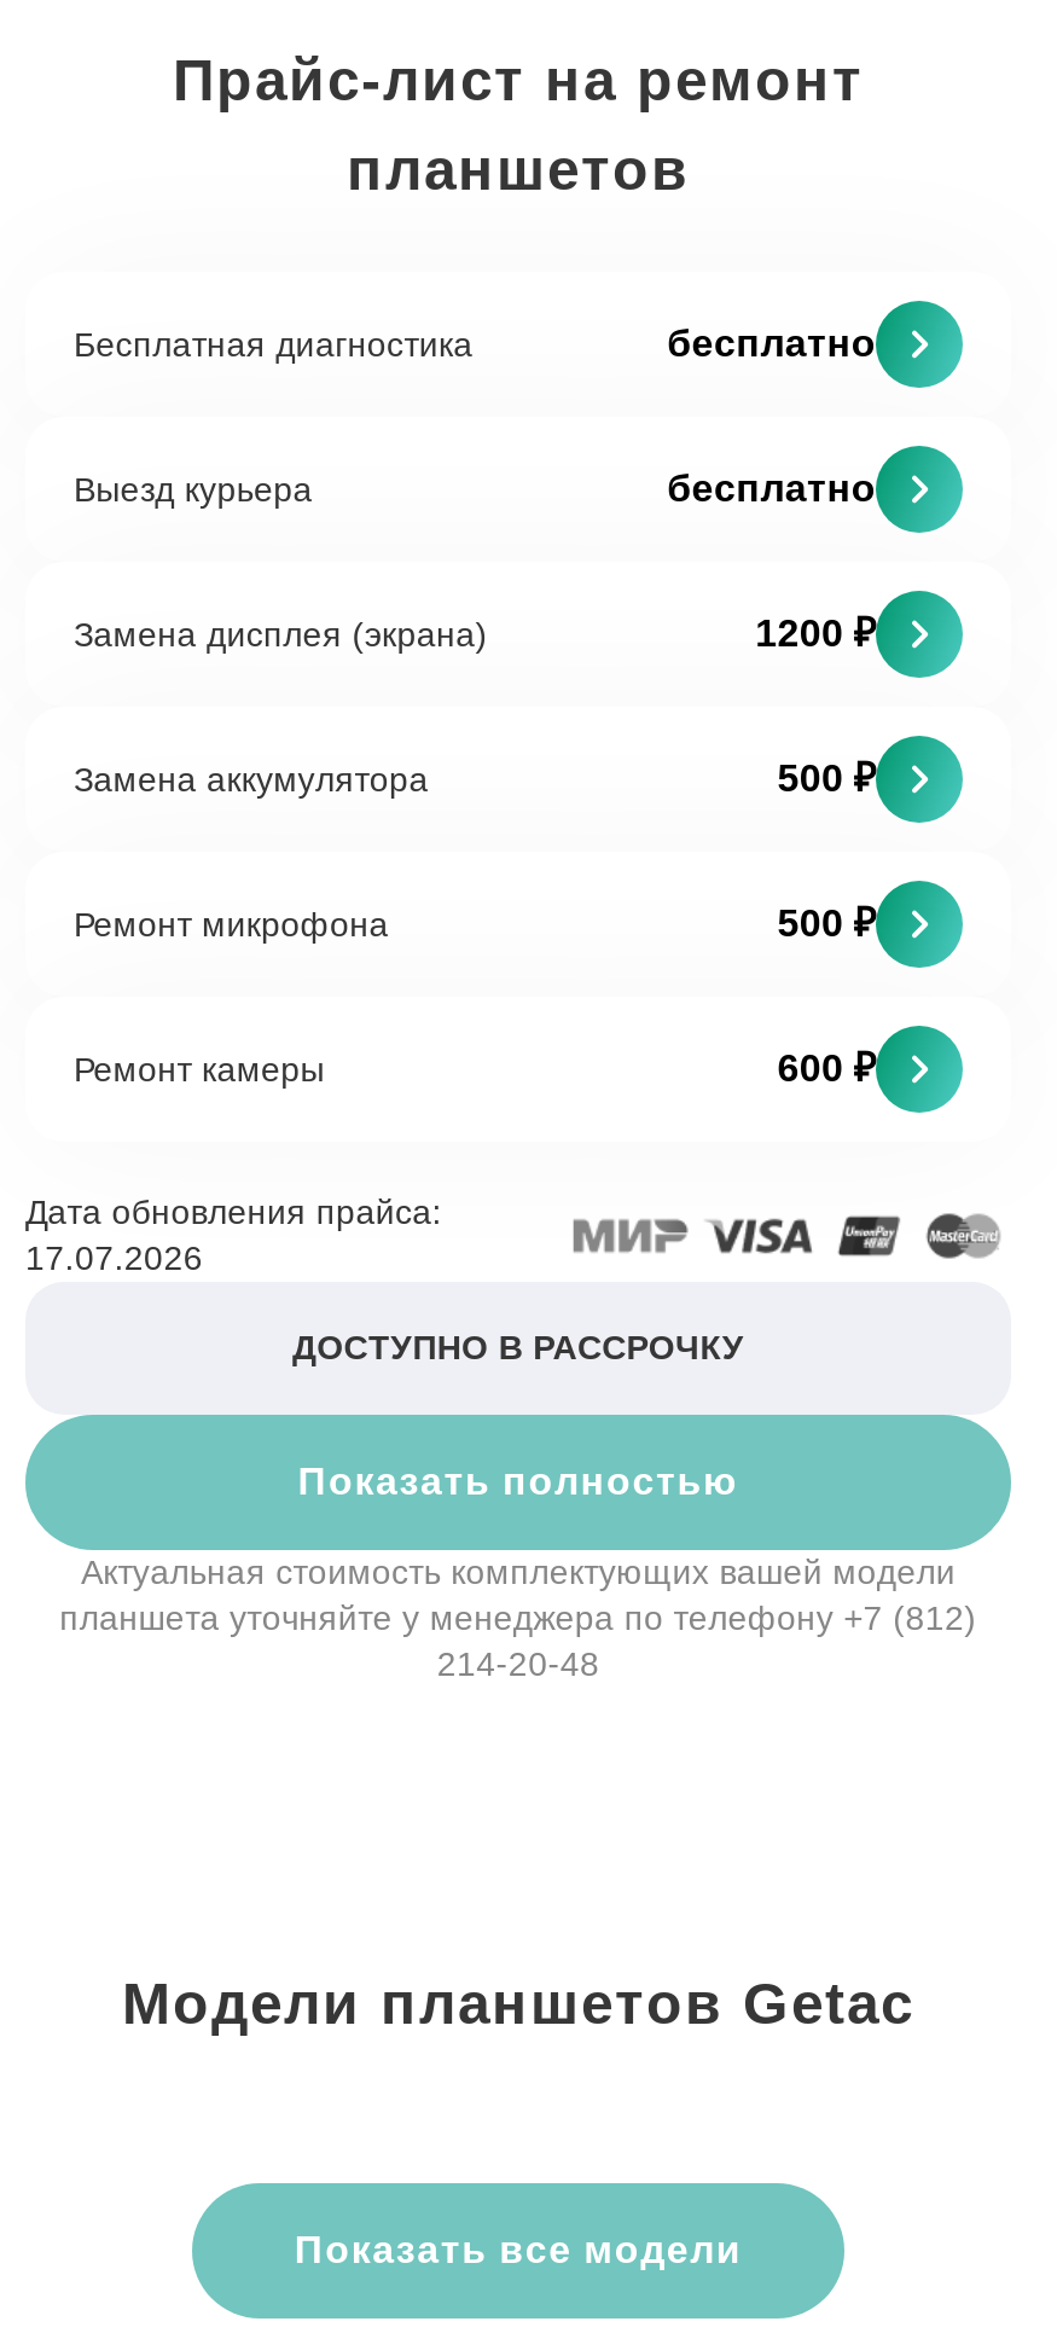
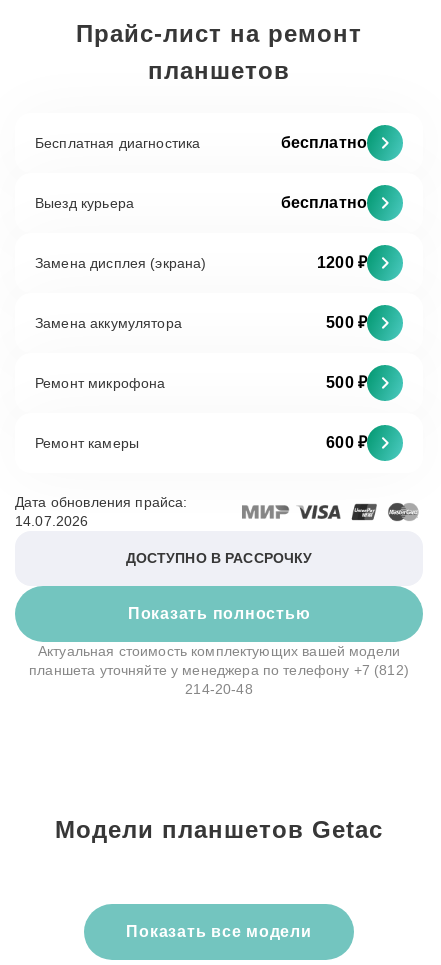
[25,1238,203,1277] 17.07.2026 -> [15,513,88,529] 14.07.2026

